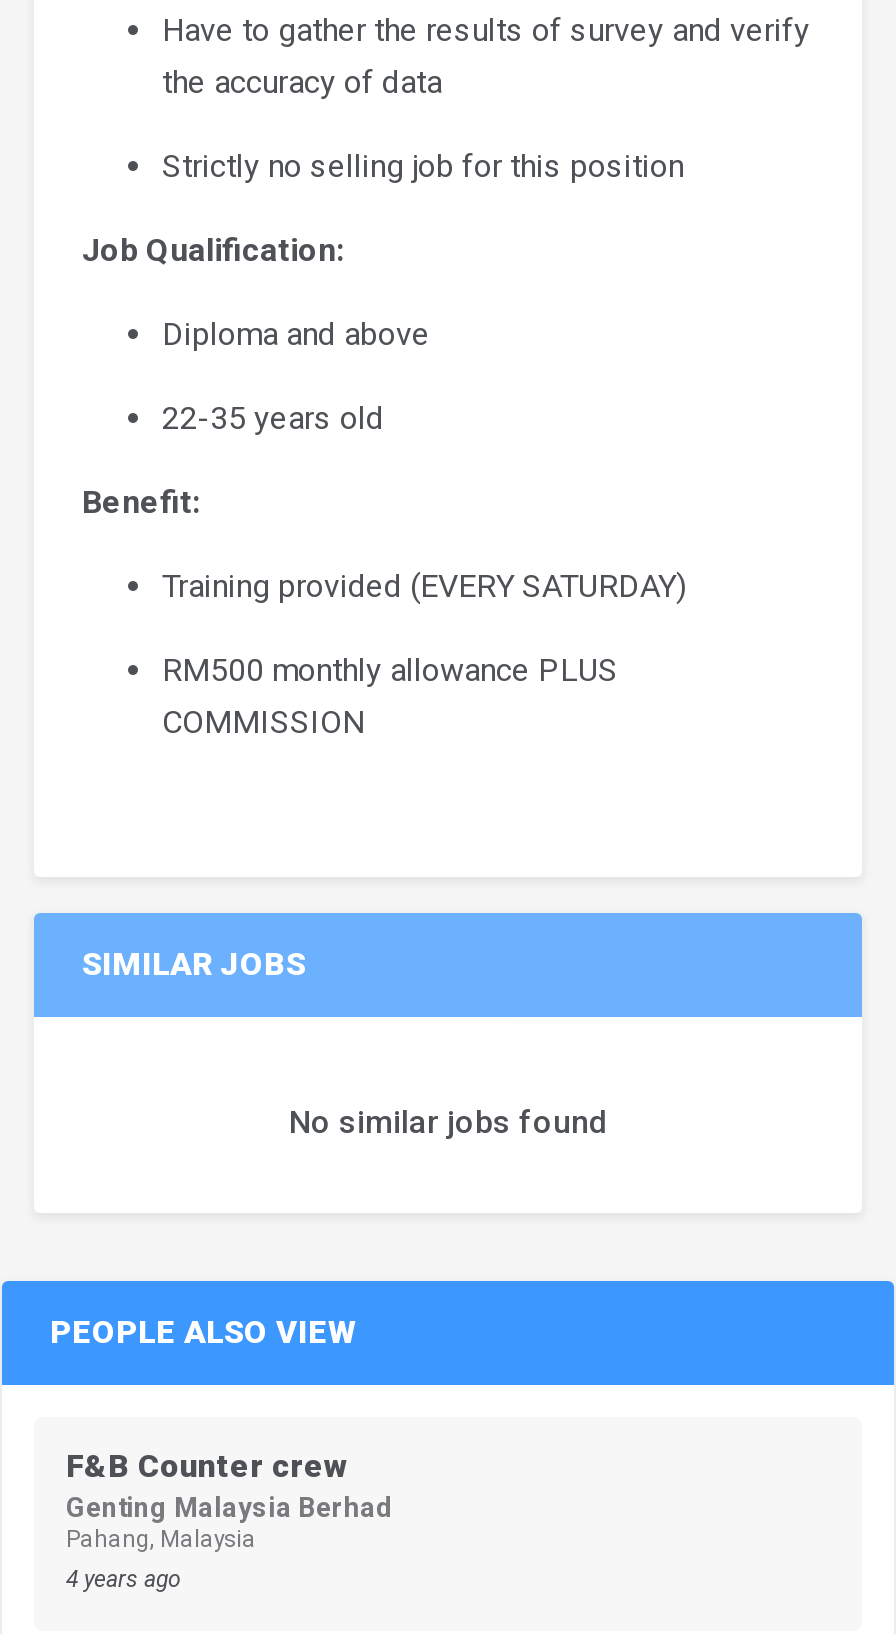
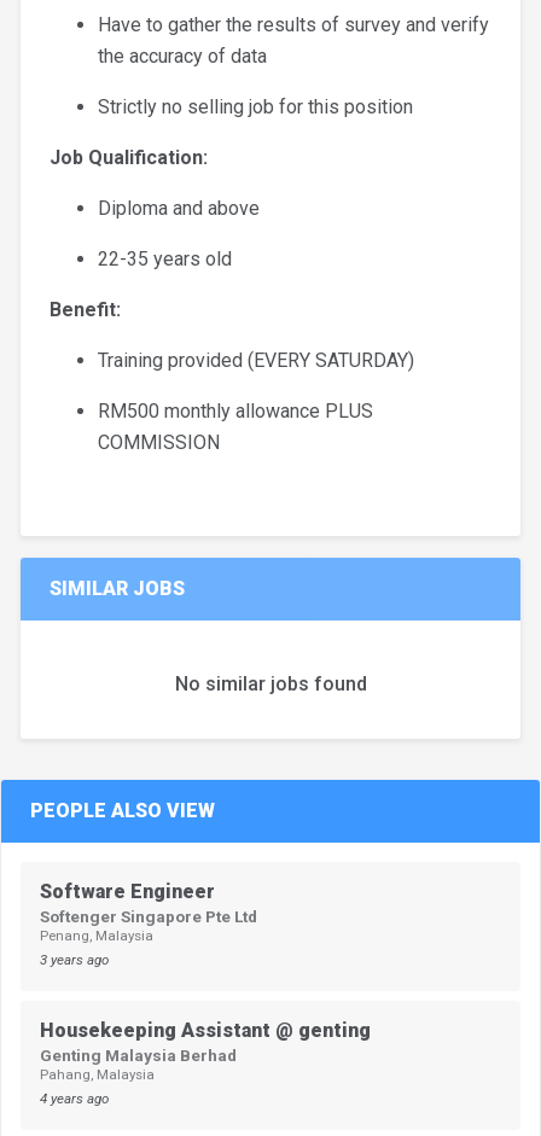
[66,1447,348,1485] F&B Counter crew -> [40,880,371,1042] Software Engineer | Softenger Singapore Pte Ltd | Penang, Malaysia | 3 years ago | Housekeeping Assistant @ genting

